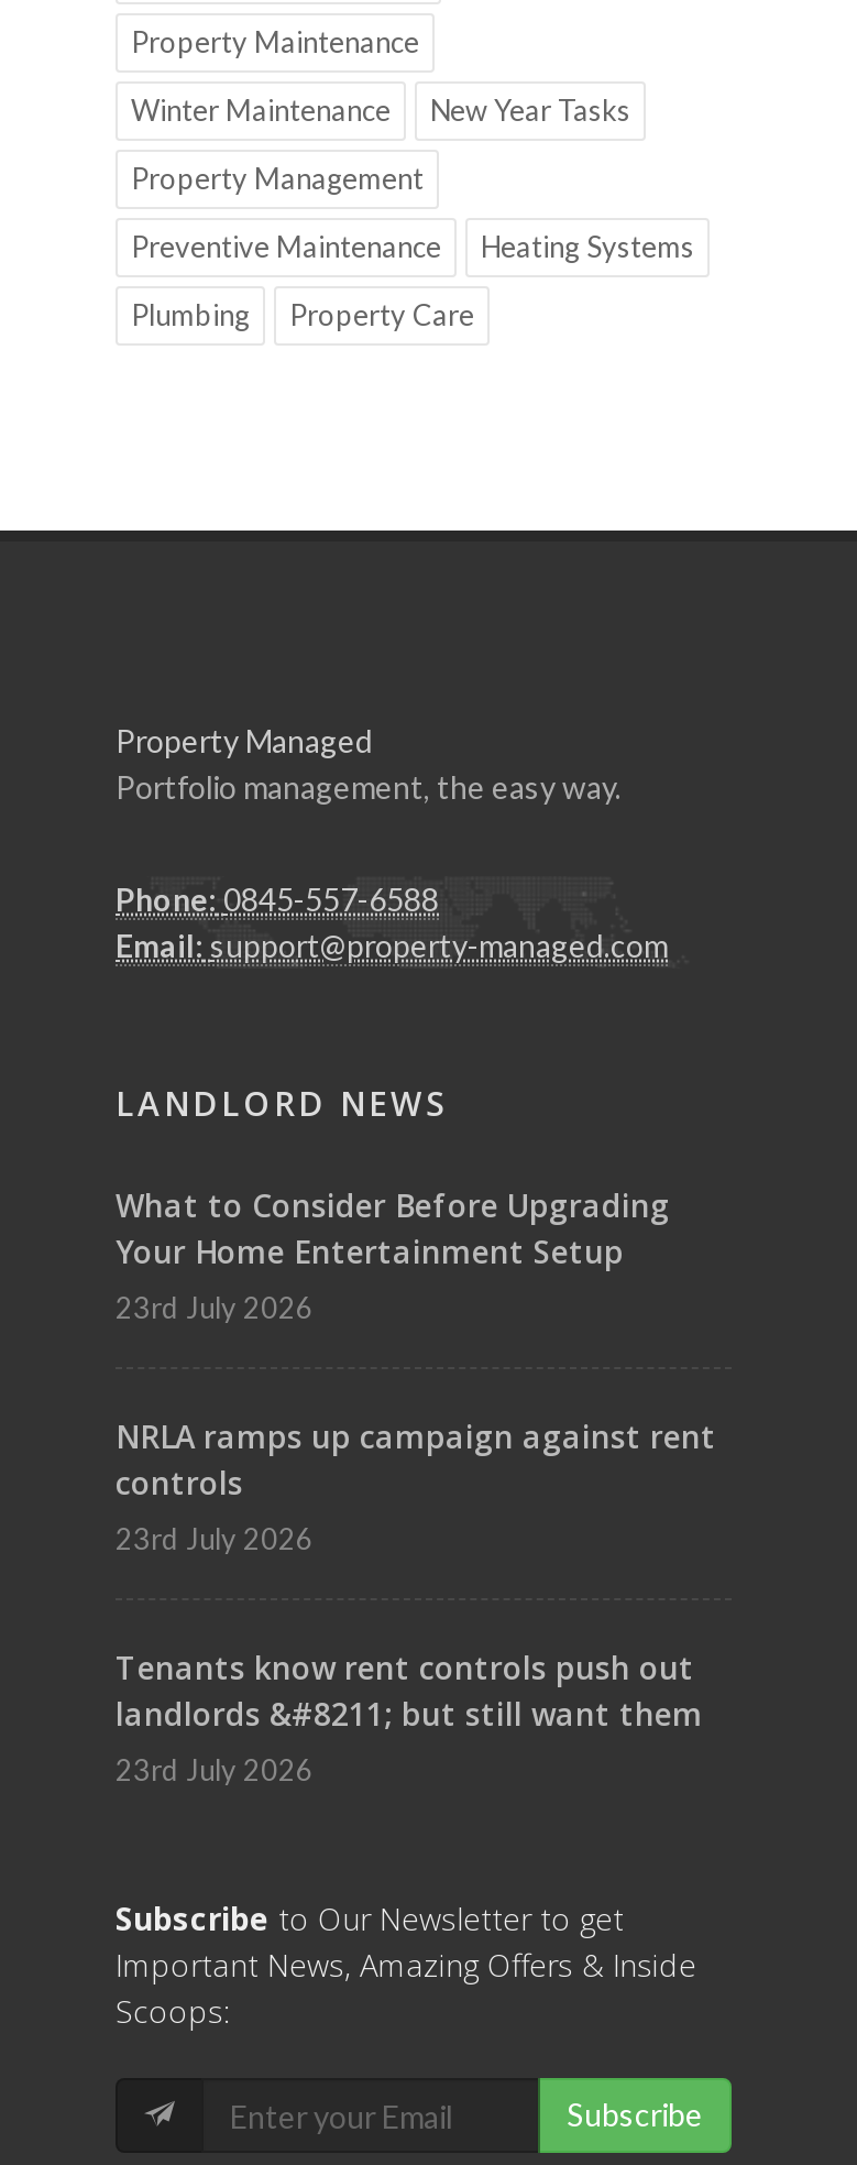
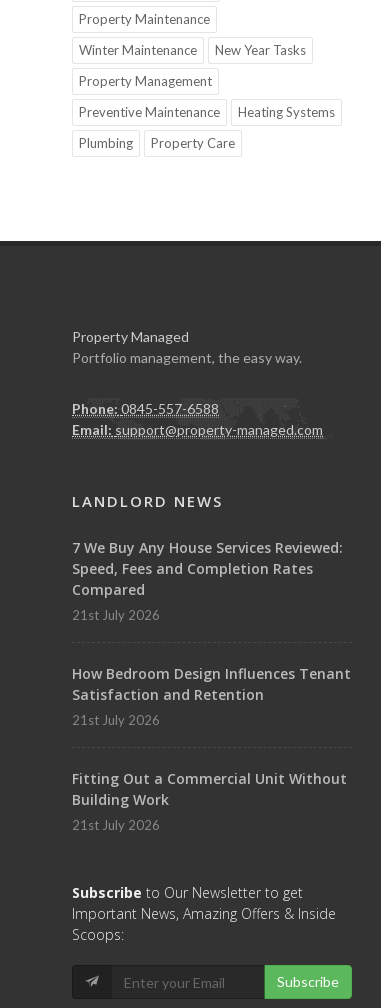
[116,1184,670,1325] What to Consider Before Upgrading | Your Home Entertainment Setup | 23rd July 2026 -> [72,538,343,623] 7 We Buy Any House Services Reviewed: | Speed, Fees and Completion Rates | Compared | 21st July 2026
[116,1415,716,1556] NRLA ramps up campaign against rent | controls | 23rd July 2026 -> [72,664,351,728] How Bedroom Design Influences Tenant | Satisfaction and Retention | 21st July 2026
[116,1647,703,1787] Tenants know rent controls push out | landlords &#8211; but still want them | 23rd July 2026 -> [72,769,347,833] Fitting Out a Commercial Unit Without | Building Work | 21st July 2026

